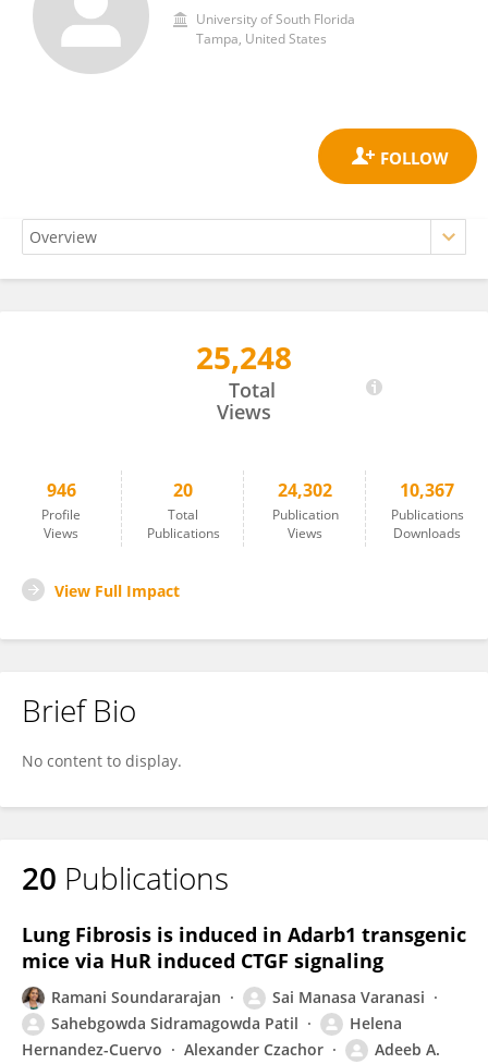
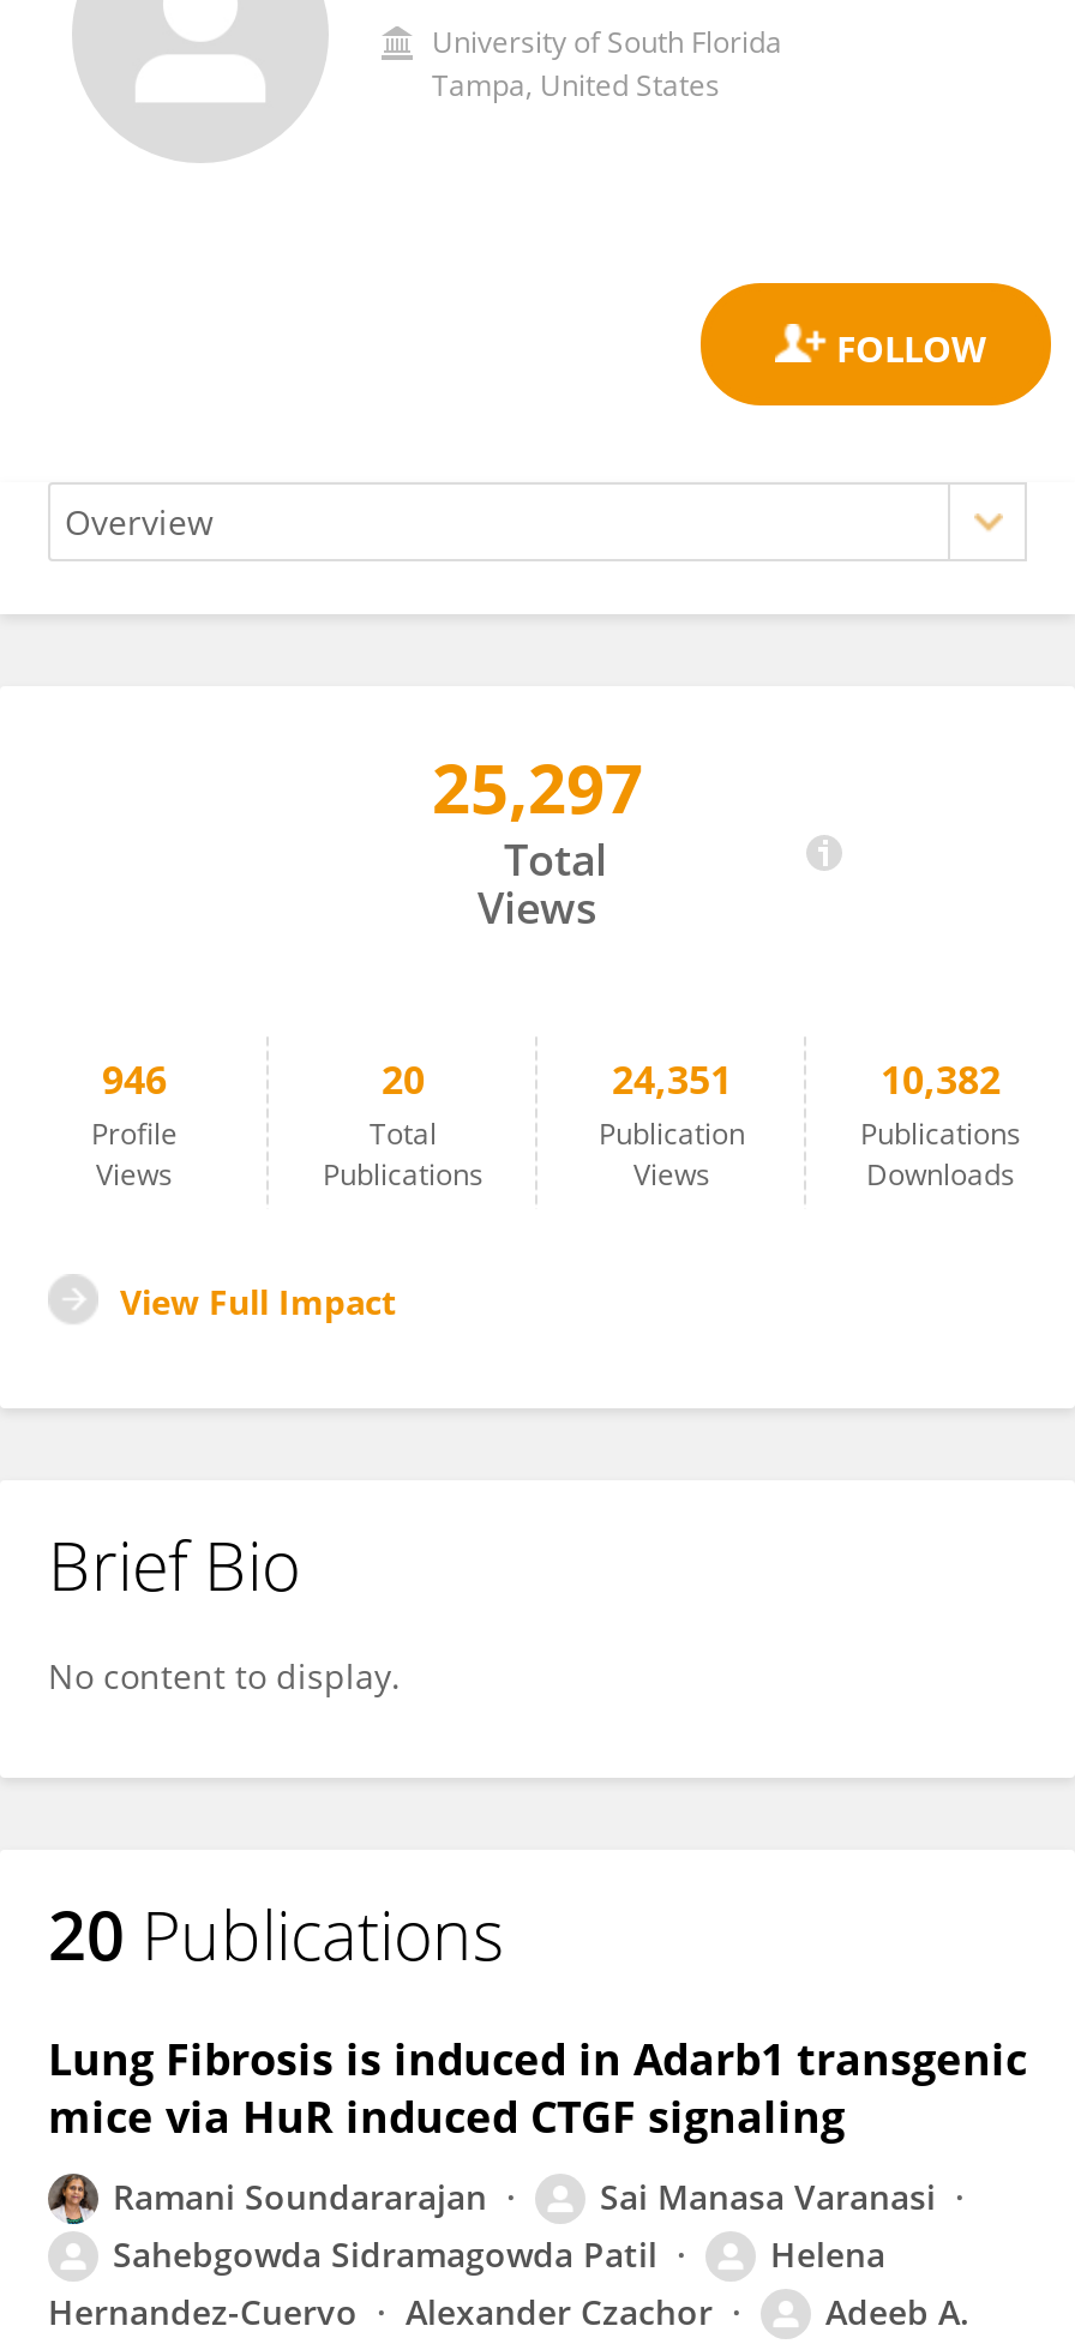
[196,337,292,378] 25,248 -> [432,741,643,833] 25,297
[278,478,332,502] 24,302 -> [612,1053,732,1106] 24,351
[400,478,454,502] 10,367 -> [881,1053,1001,1106] 10,382

